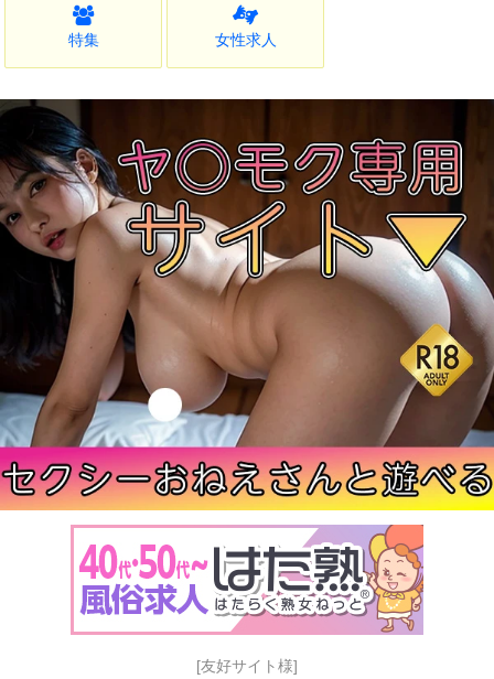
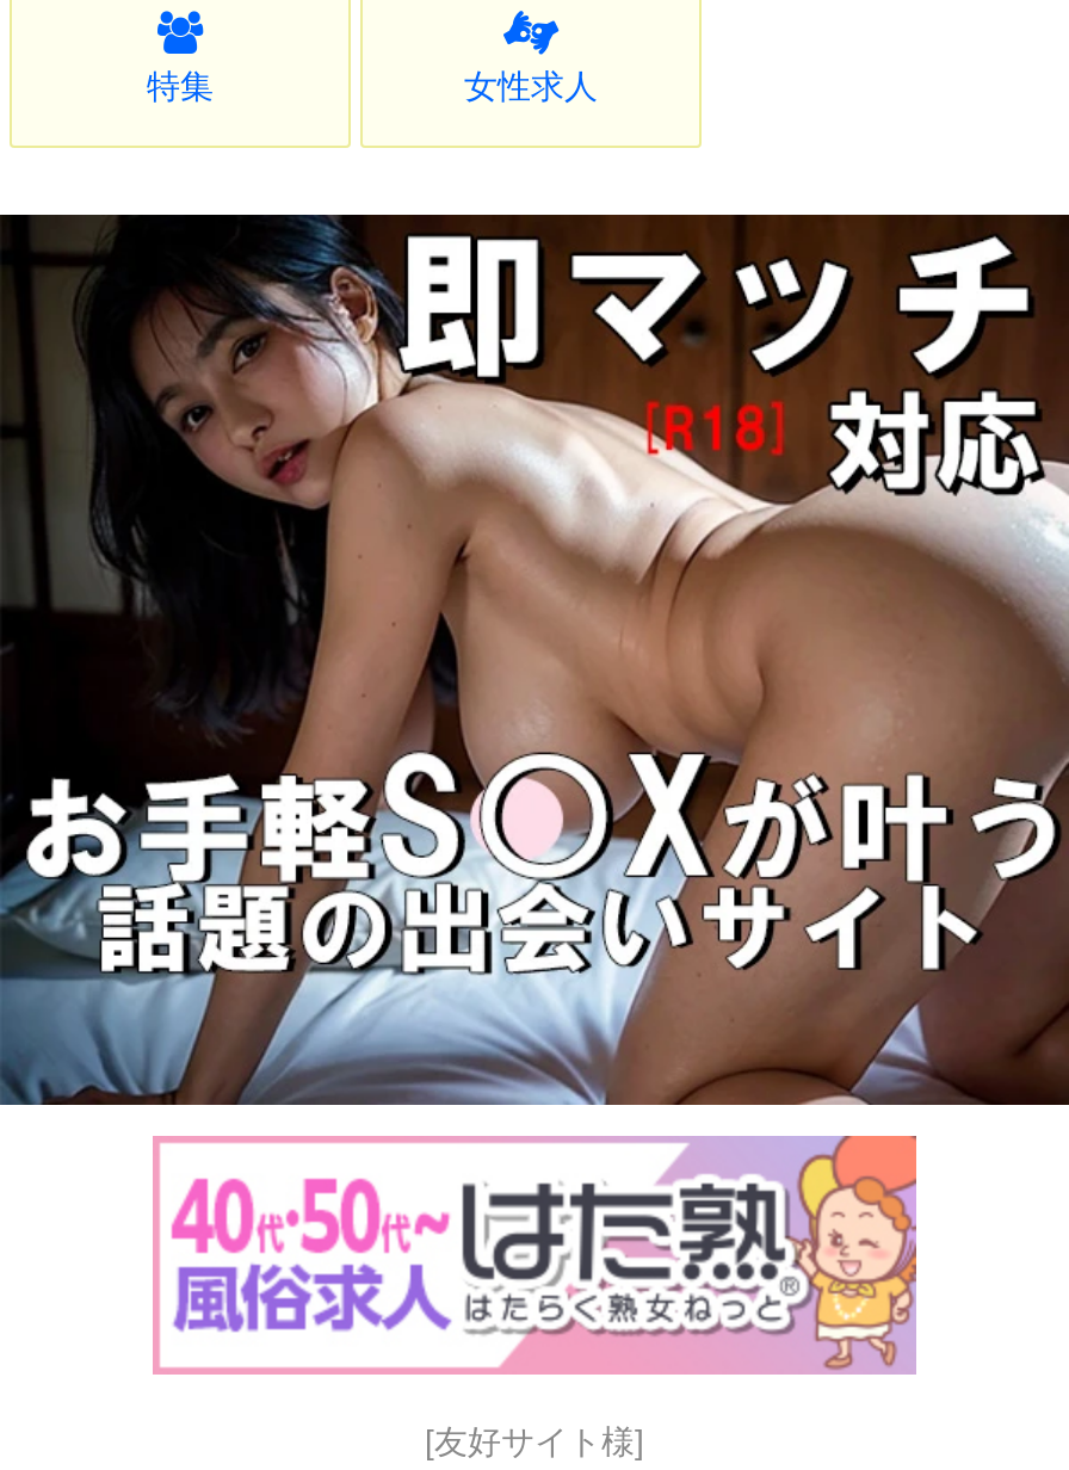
[3,99,491,511] [image] -> [7,215,1062,1107] [image]

